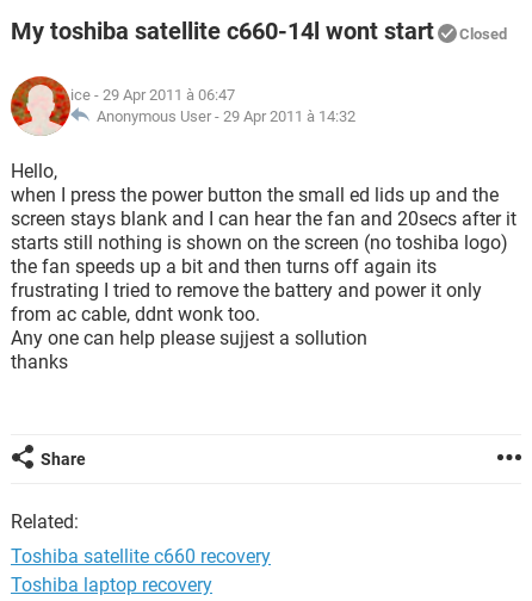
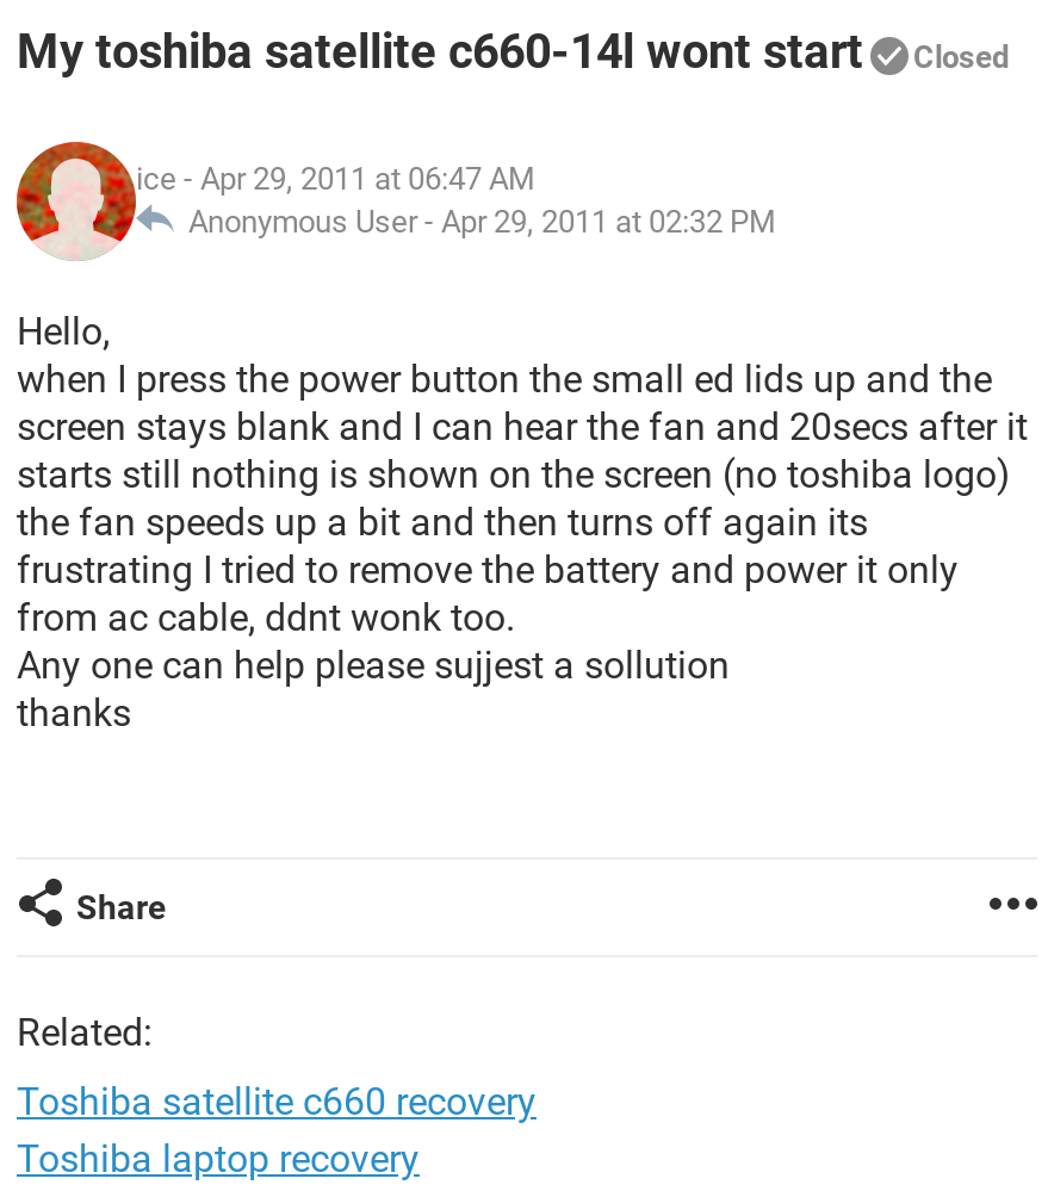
[70,86,355,125] ice - 29 Apr 2011 à 06:47 | Anonymous User - 29 Apr 2011 à 14:32 -> [136,161,775,240] ice - Apr 29, 2011 at 06:47 AM | Anonymous User - Apr 29, 2011 at 02:32 PM

